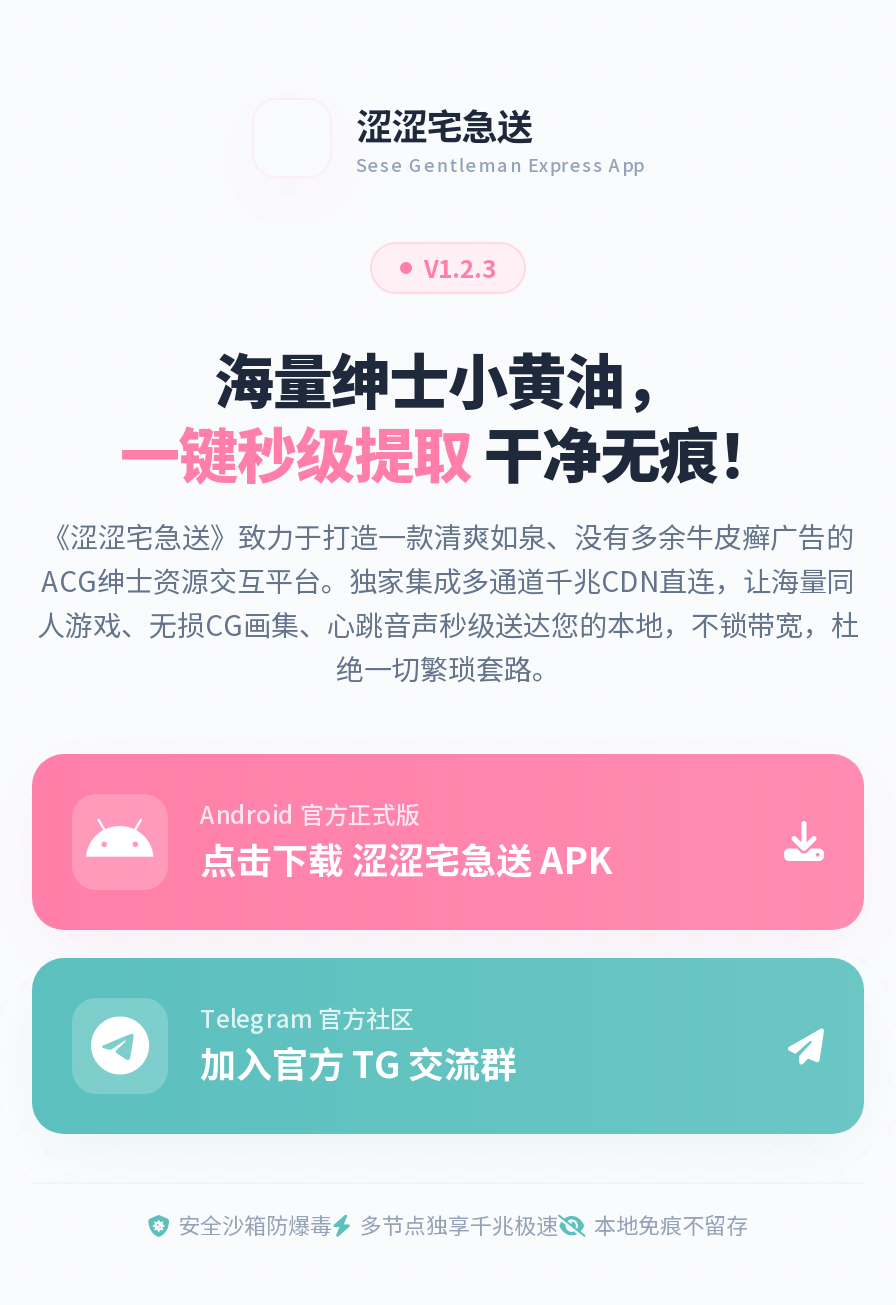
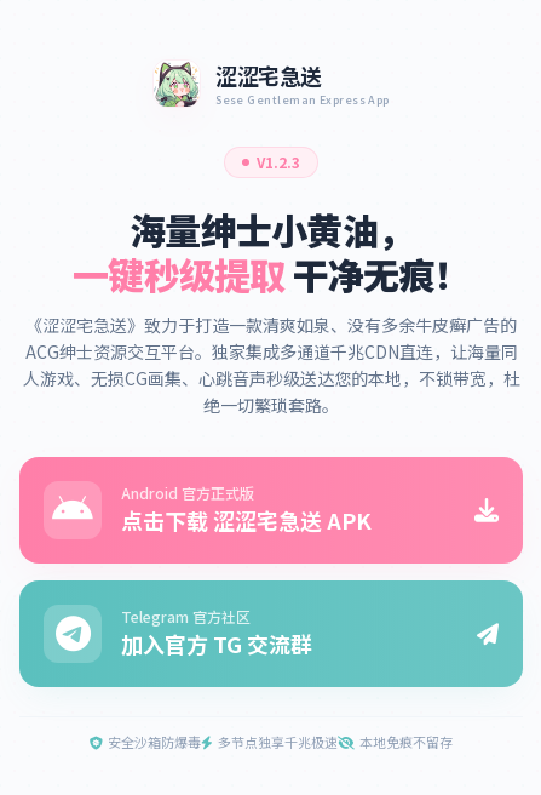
none -> [155,62,200,108] [image]

